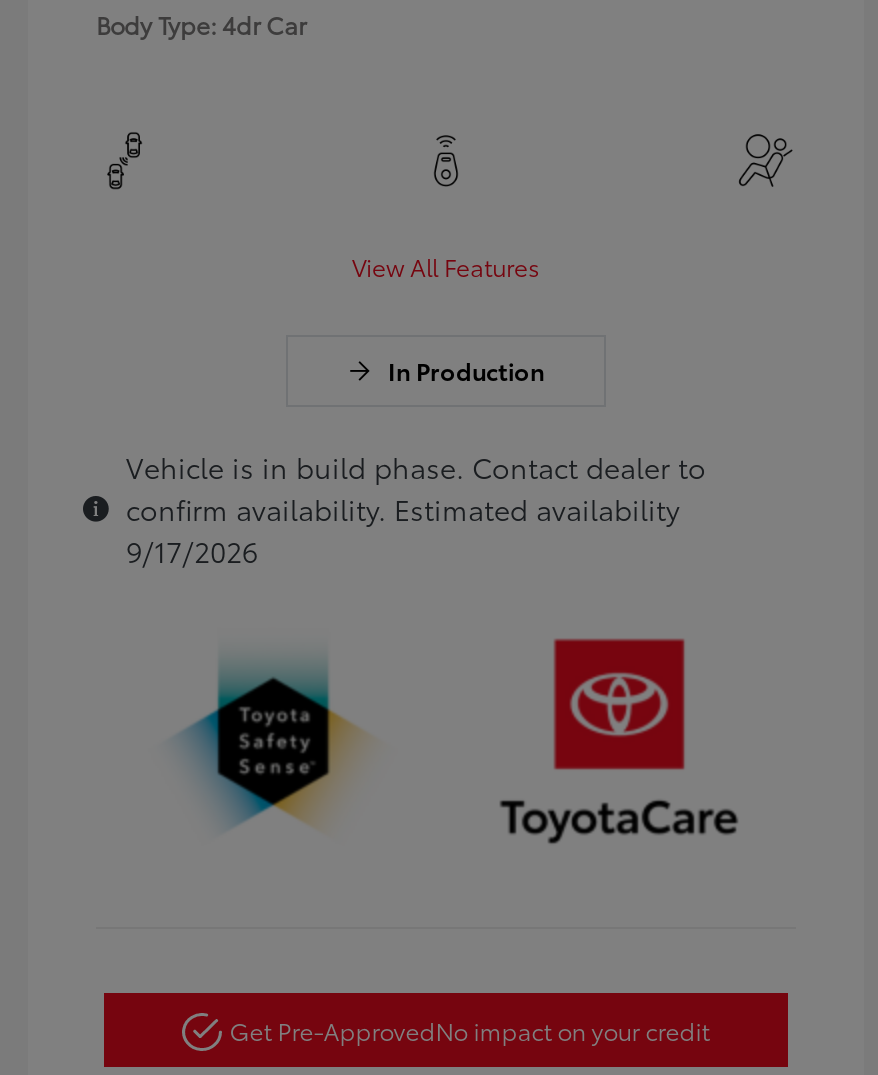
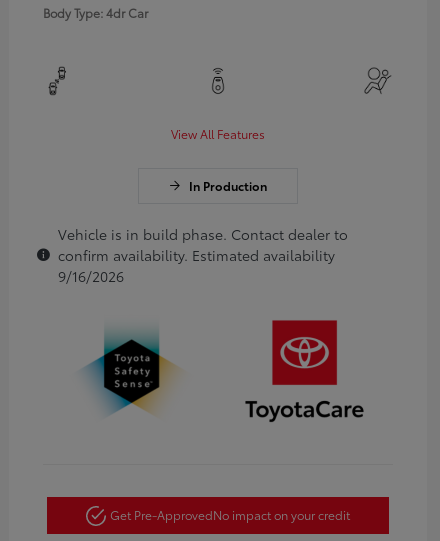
[126,532,258,572] 9/17/2026 -> [58,266,124,286] 9/16/2026

